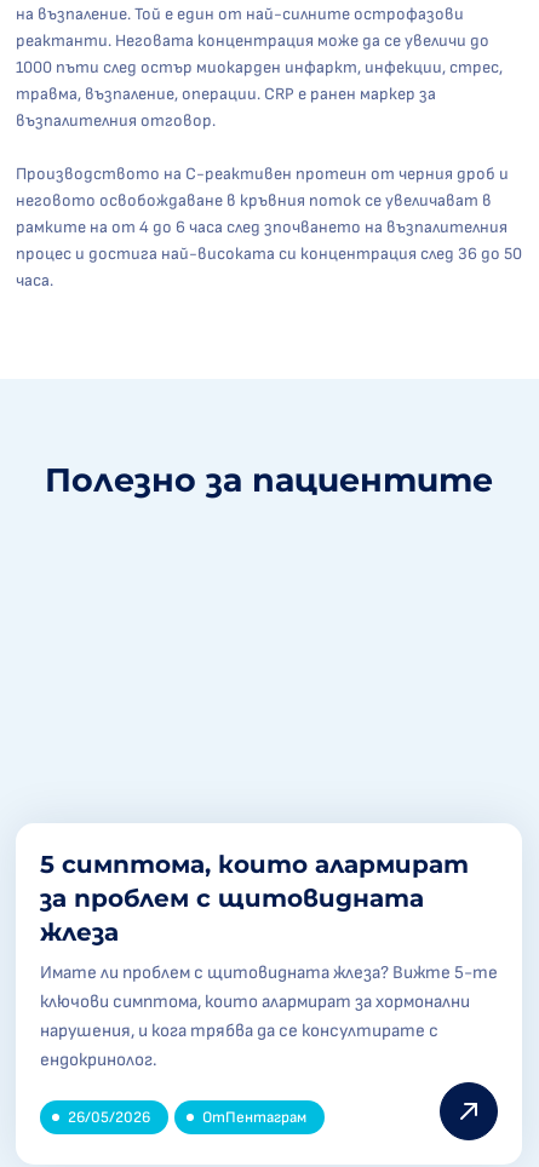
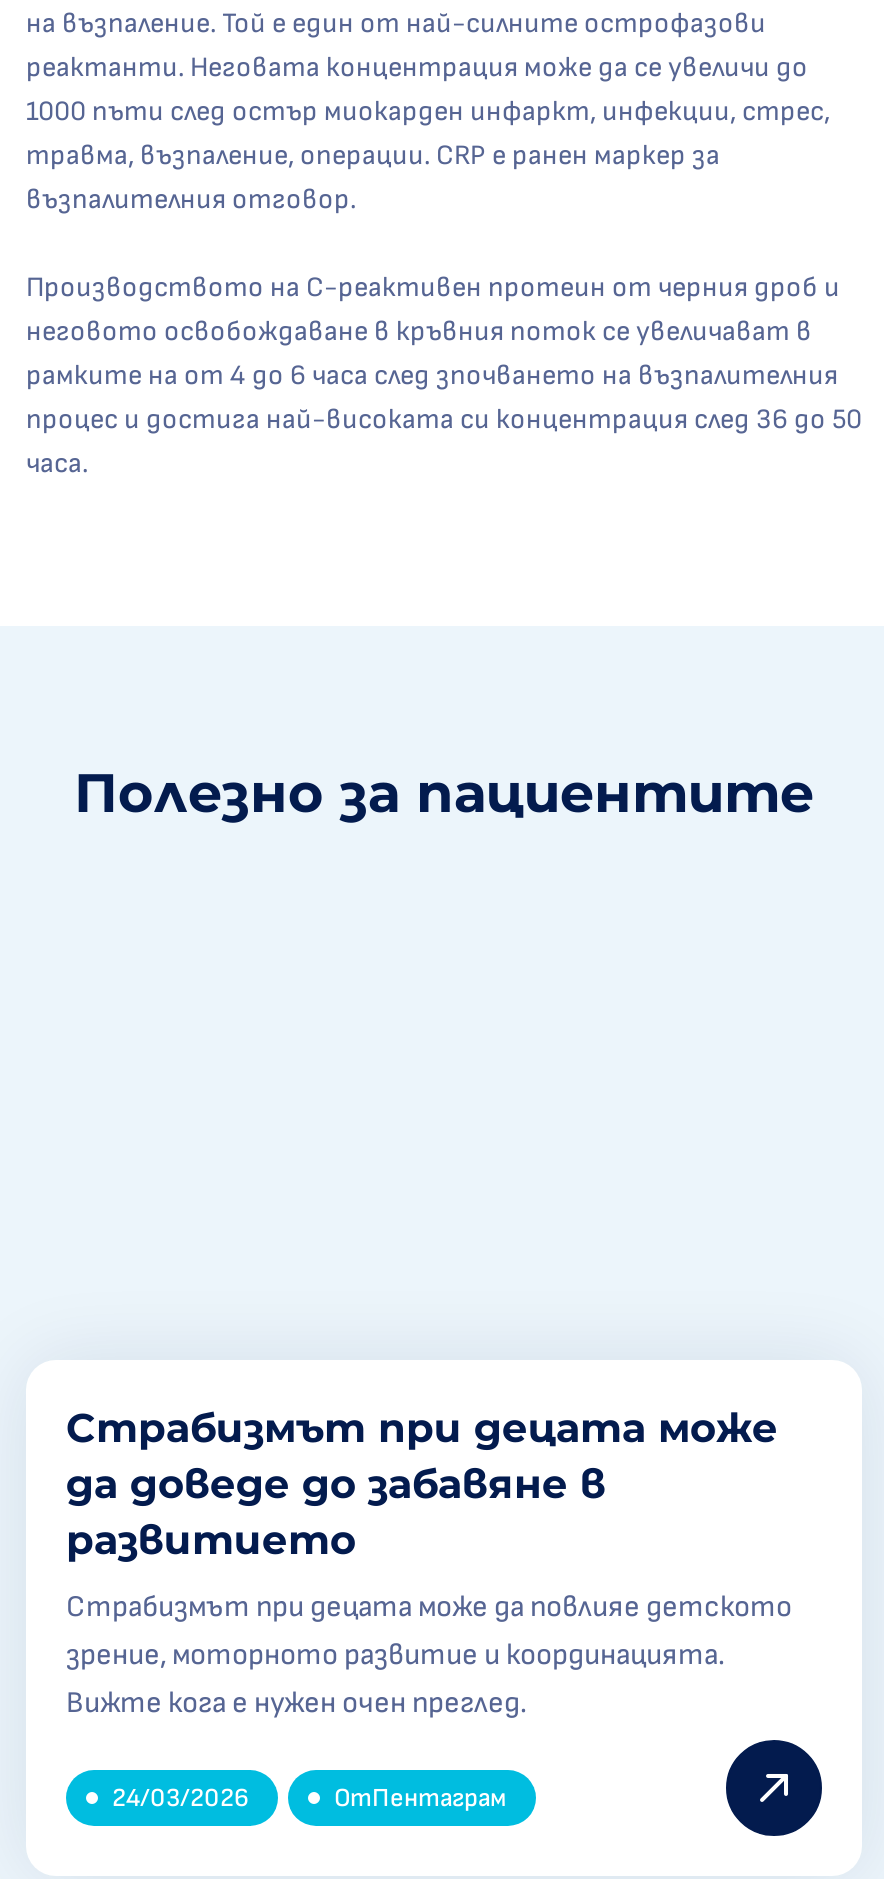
[40,850,469,947] 5 симптома, които алармират | за проблем с щитовидната | жлеза -> [66,1404,778,1564] Страбизмът при децата може | да доведе до забавяне в | развитието
[40,961,498,1071] Имате ли проблем с щитовидната жлеза? Вижте 5-те | ключови симптома, които алармират за хормонални | нарушения, и кога трябва да се консултирате с | ендокринолог. -> [66,1588,792,1722] Страбизмът при децата може да повлияе детското | зрение, моторното развитие и координацията. | Вижте кога е нужен очен преглед.
[68,1108,150,1127] 26/05/2026 -> [112,1782,248,1814] 24/03/2026

